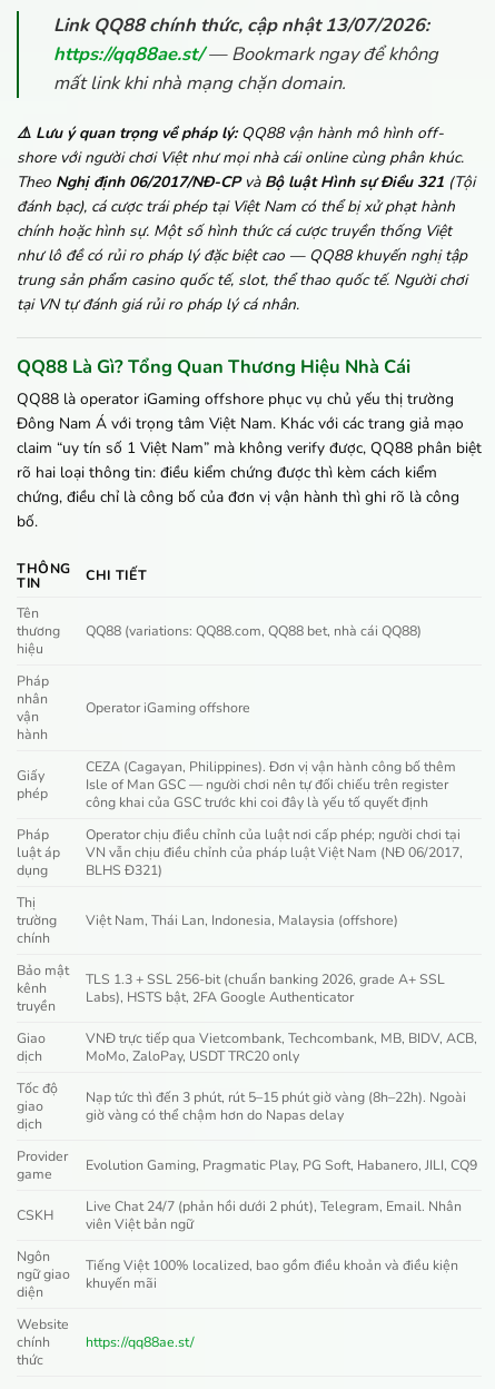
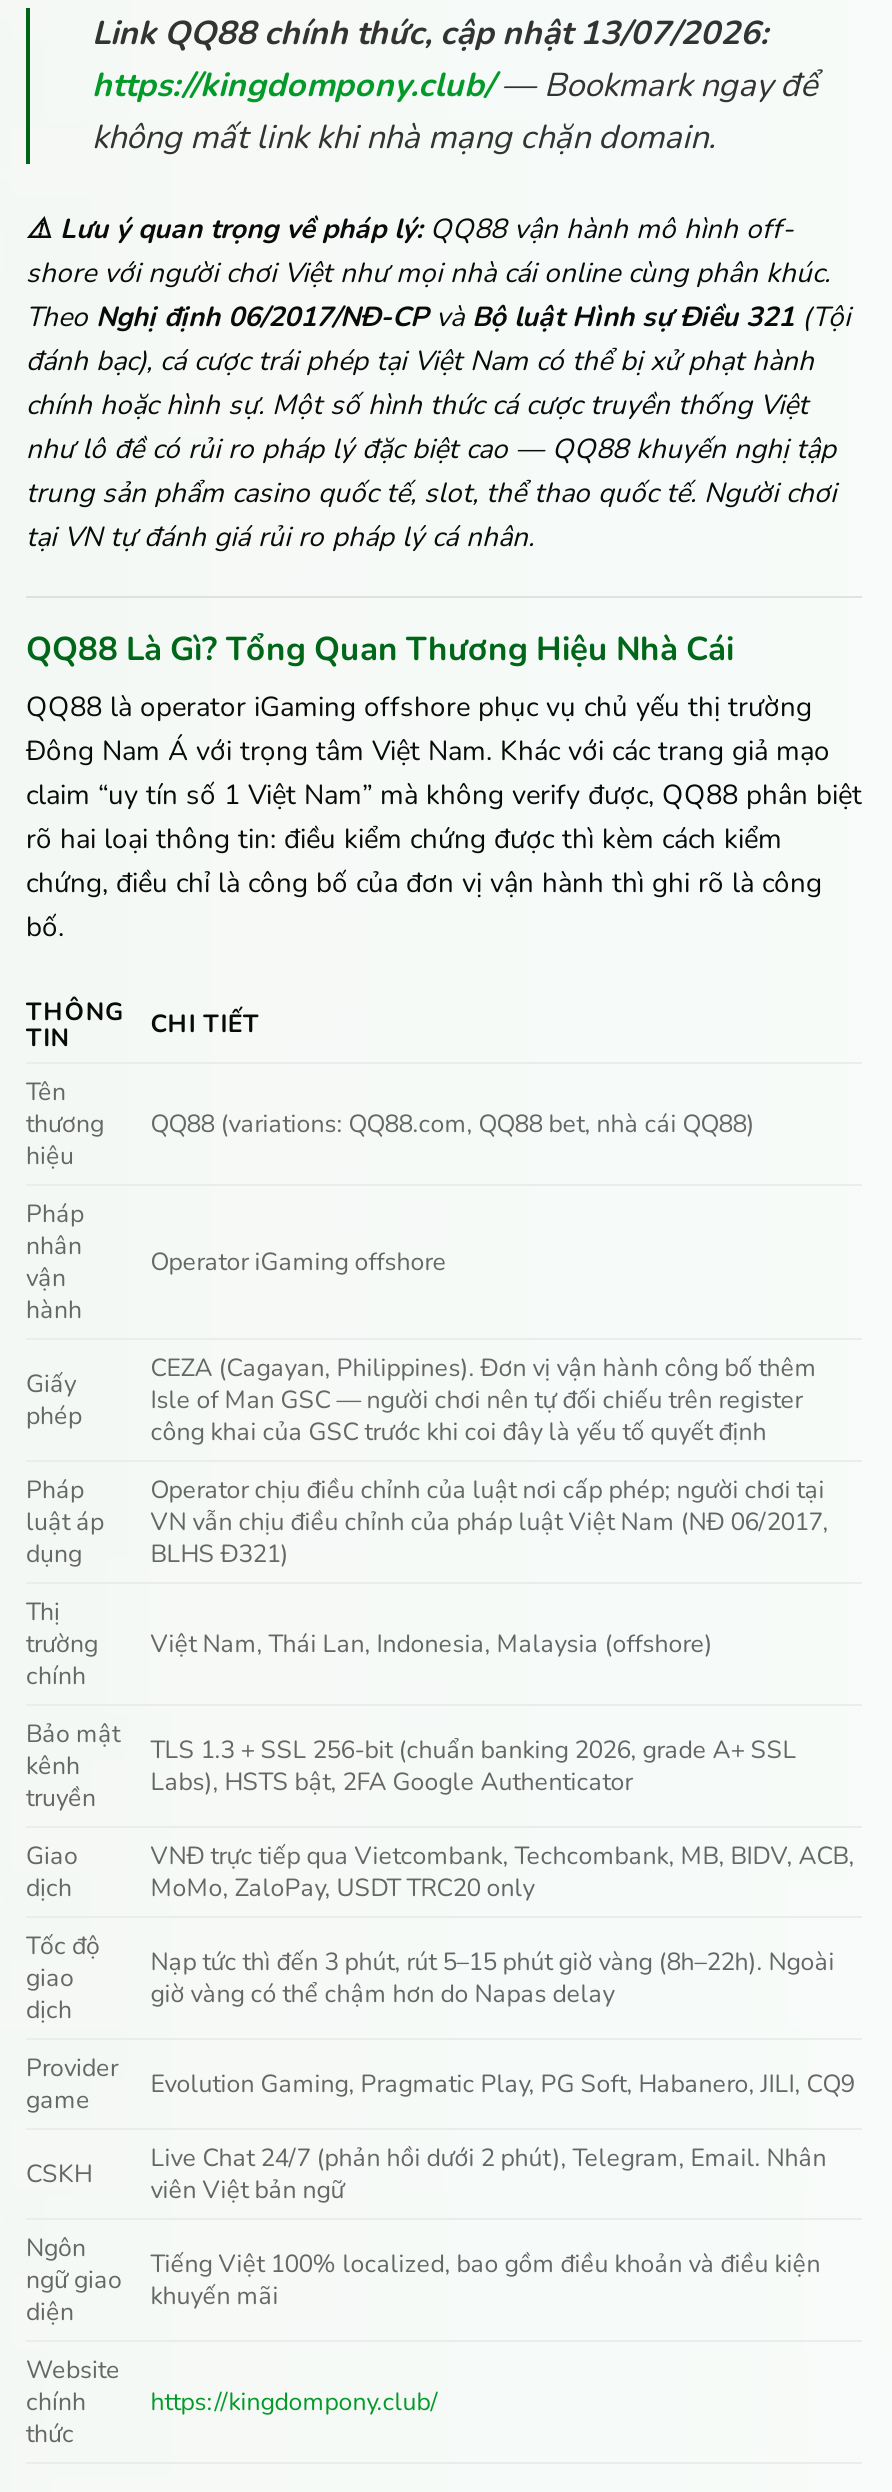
[53,41,438,95] https://qq88ae.st/— Bookmark ngay để không | mất link khi nhà mạng chặn domain. -> [92,63,818,161] https://kingdompony.club/— Bookmark ngay để | không mất link khi nhà mạng chặn domain.
[86,1332,195,1351] https://qq88ae.st/ -> [150,2384,438,2418] https://kingdompony.club/

